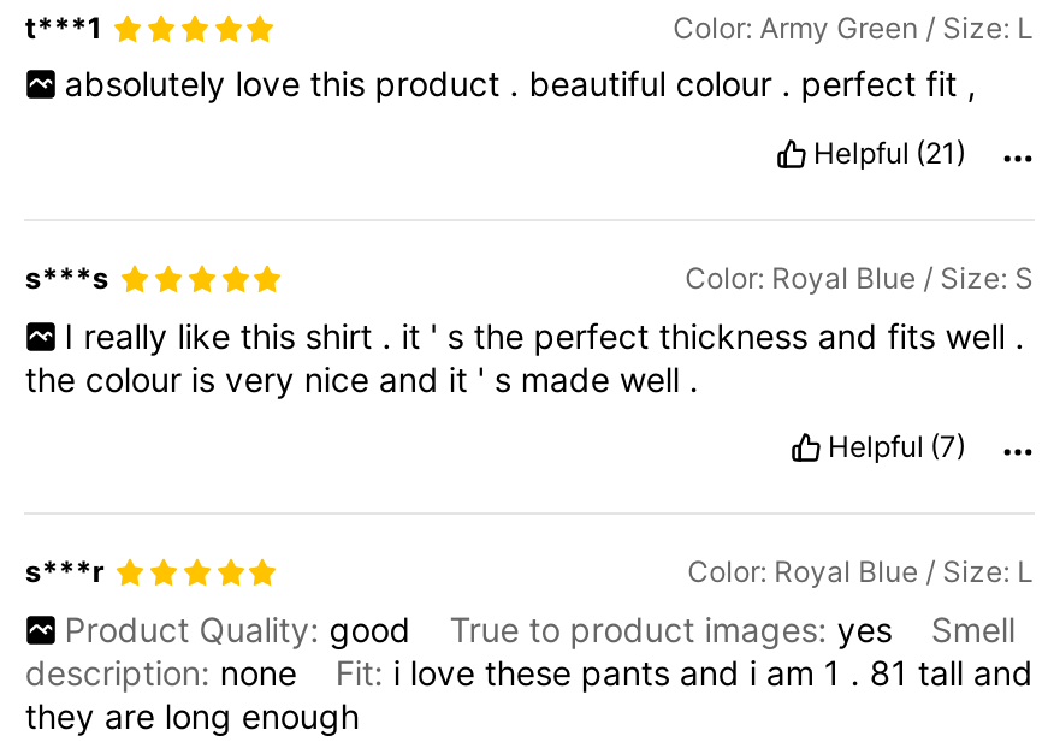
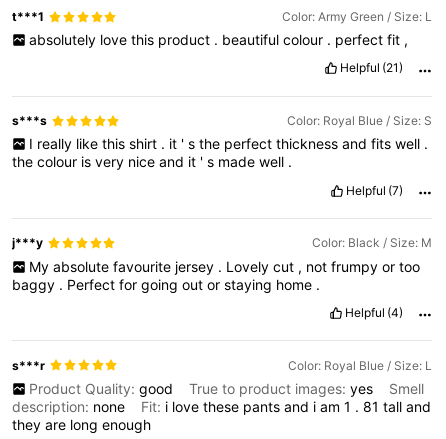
none -> [12,235,432,320] j***y | Color: Black / Size: M | My absolute favourite jersey. Lovely cut, not frumpy or too | baggy. Perfect for going out or staying home. | Helpful (4)

